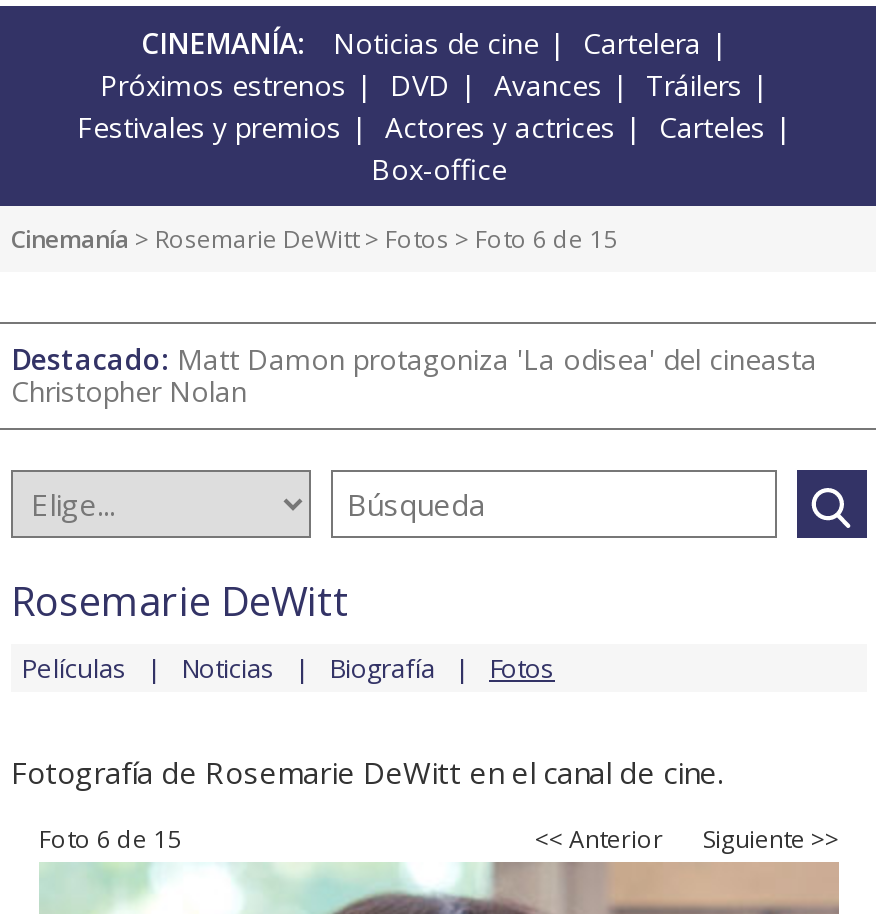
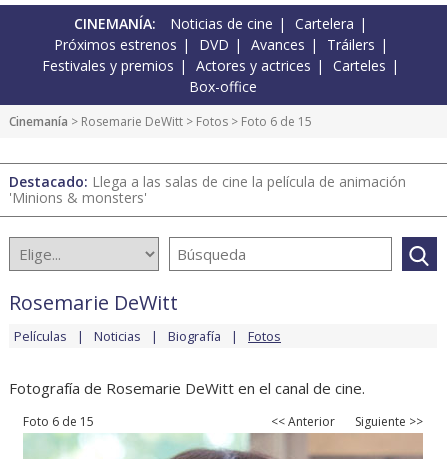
[11,340,817,410] Destacado: Matt Damon protagoniza 'La odisea' del cineasta | Christopher Nolan -> [9,172,406,207] Destacado: Llega a las salas de cine la película de animación | 'Minions & monsters'

